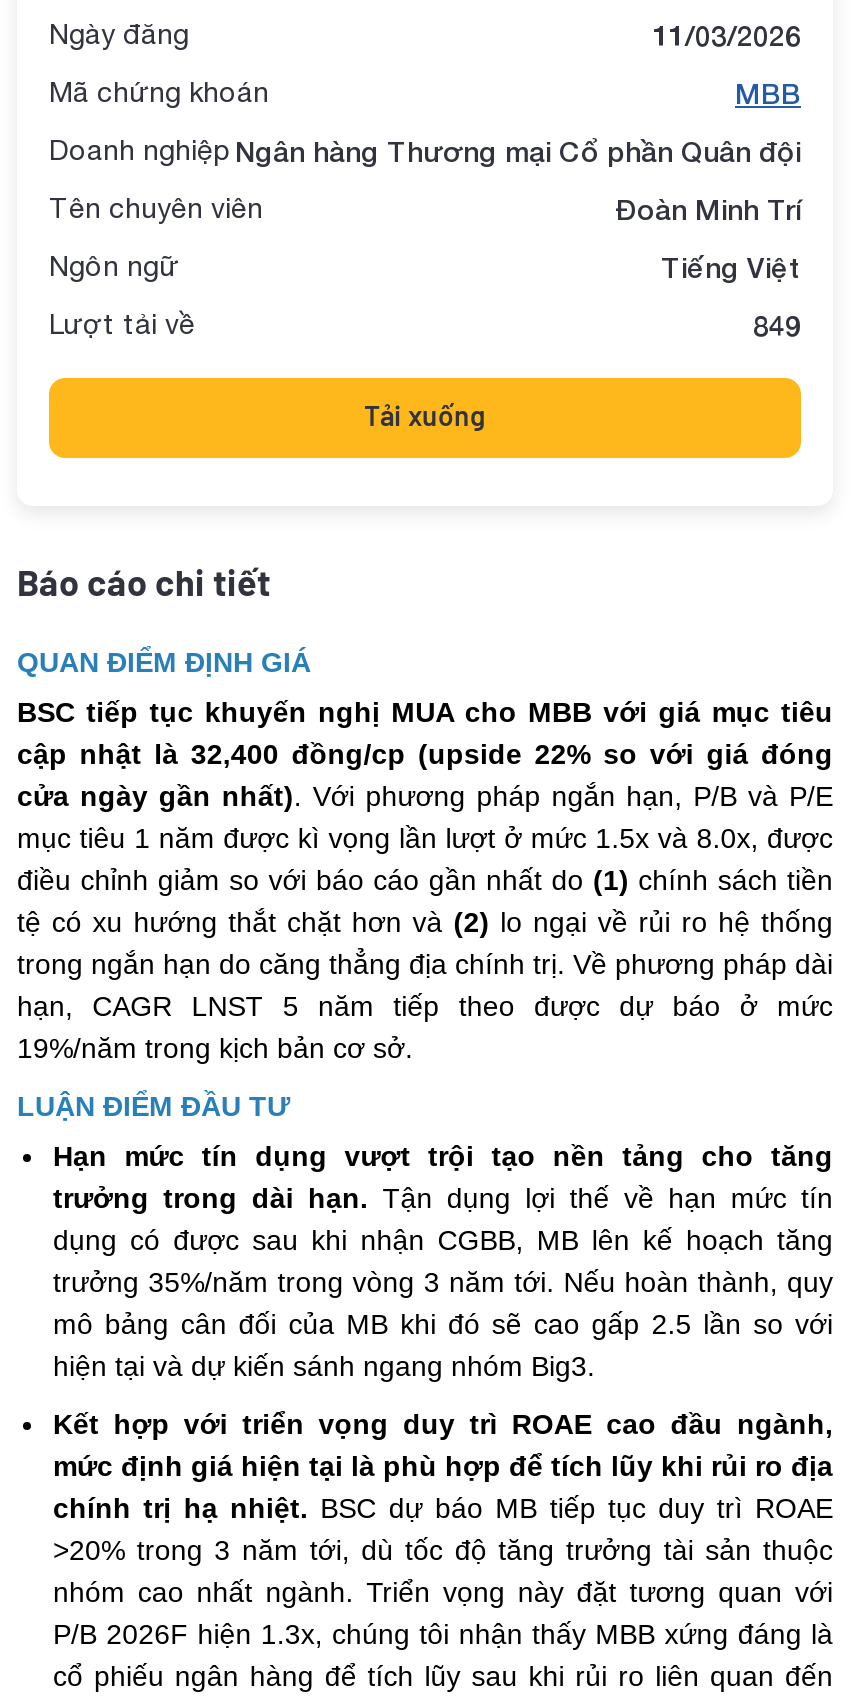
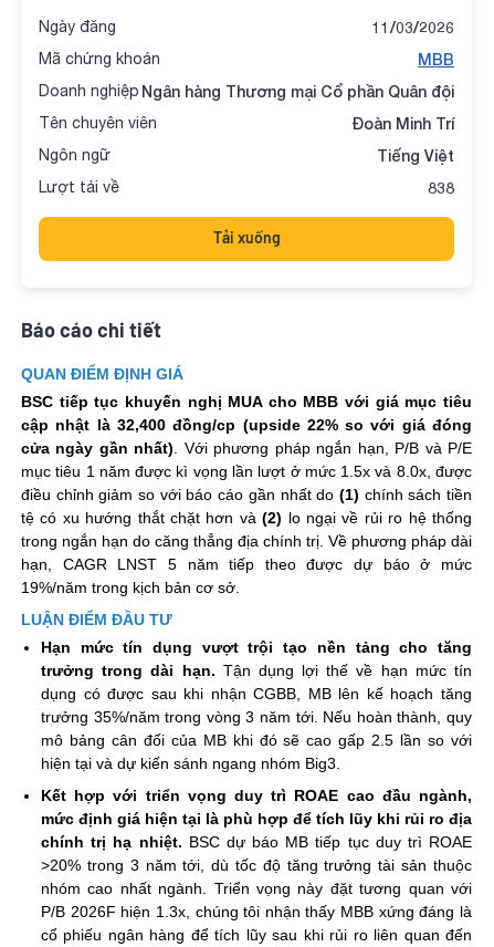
[753,308,801,342] 849 -> [428,178,454,197] 838

